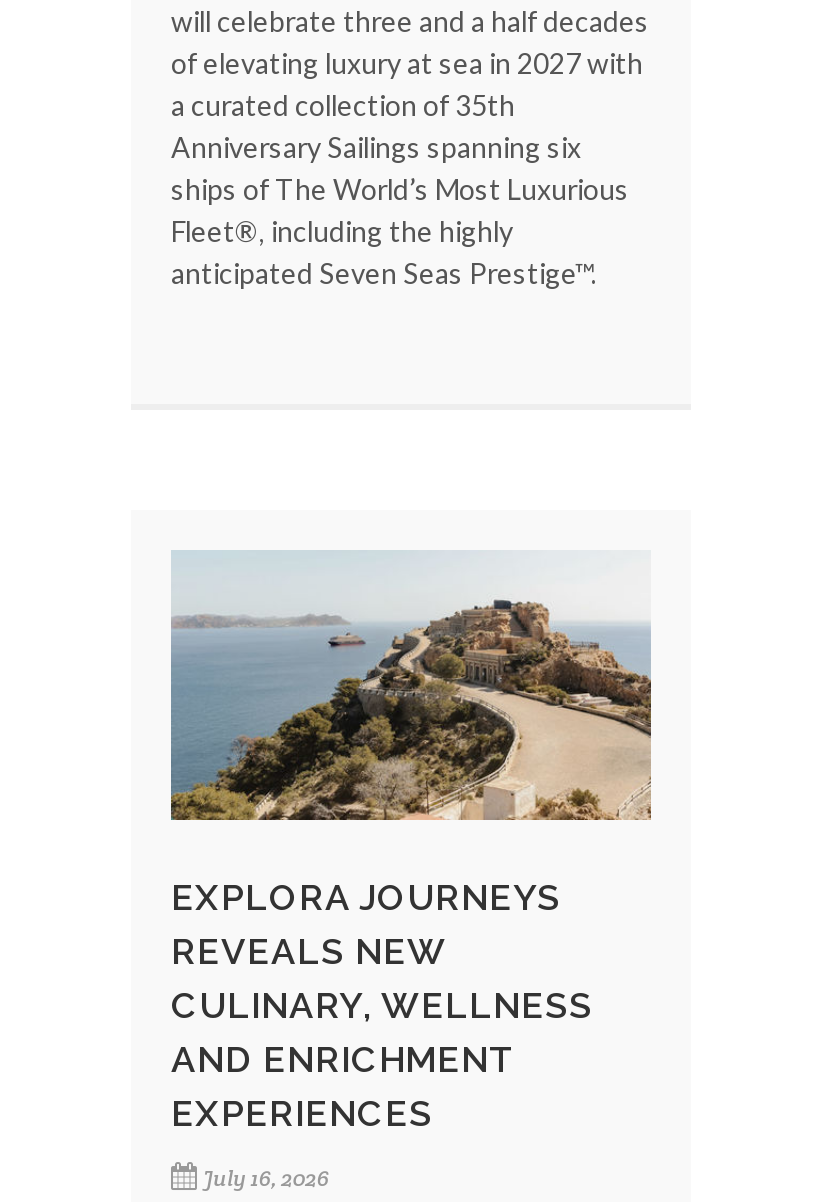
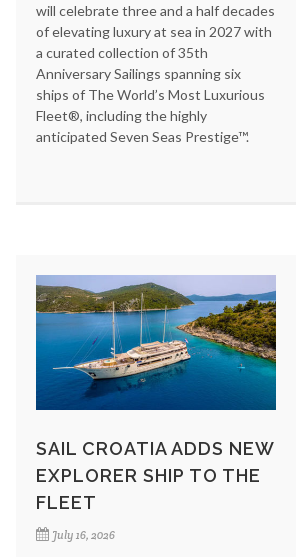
[169,554,653,1134] [image] | EXPLORA JOURNEYS | REVEALS NEW | CULINARY, WELLNESS | AND ENRICHMENT | EXPERIENCES -> [35,276,277,513] [image] | SAIL CROATIA ADDS NEW | EXPLORER SHIP TO THE | FLEET

